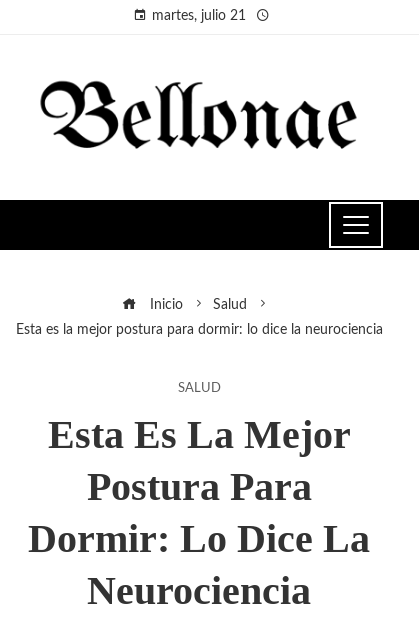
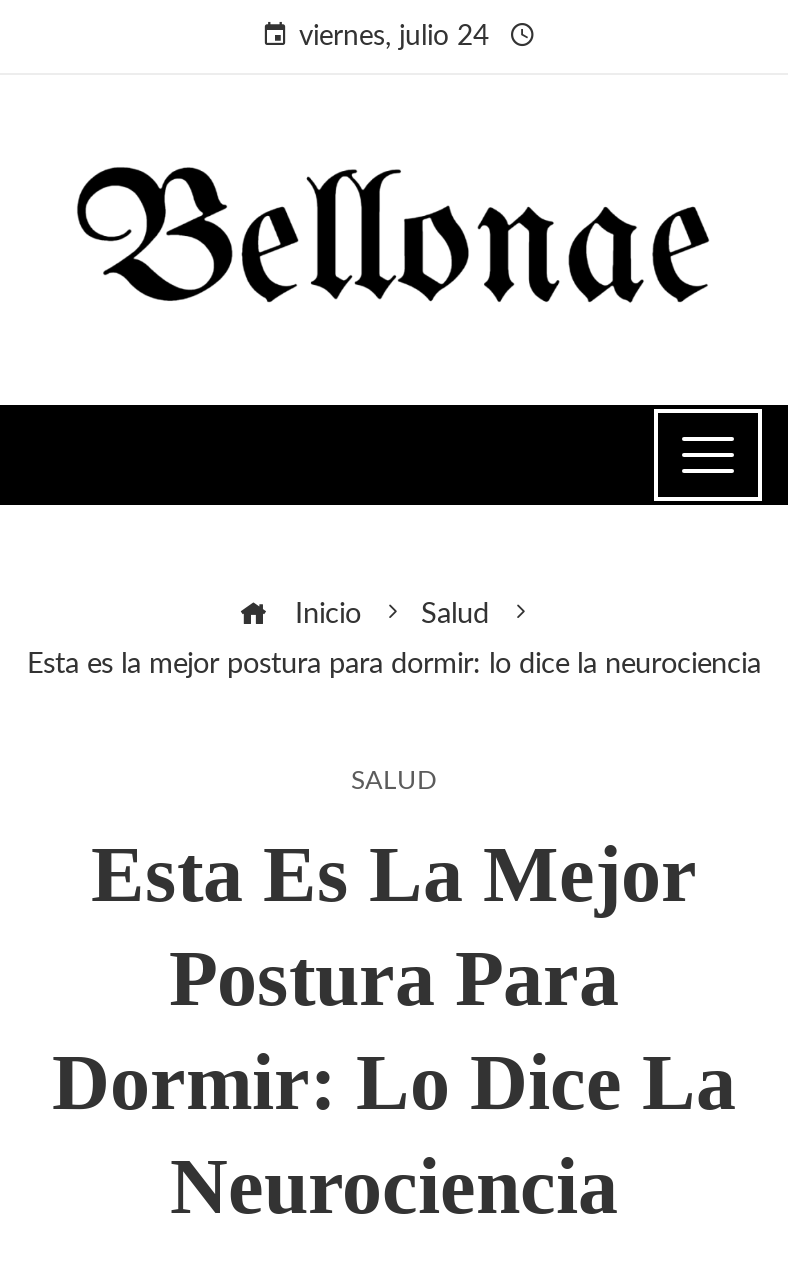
[152,9,246,23] martes, julio 21 -> [299,23,489,51] viernes, julio 24

